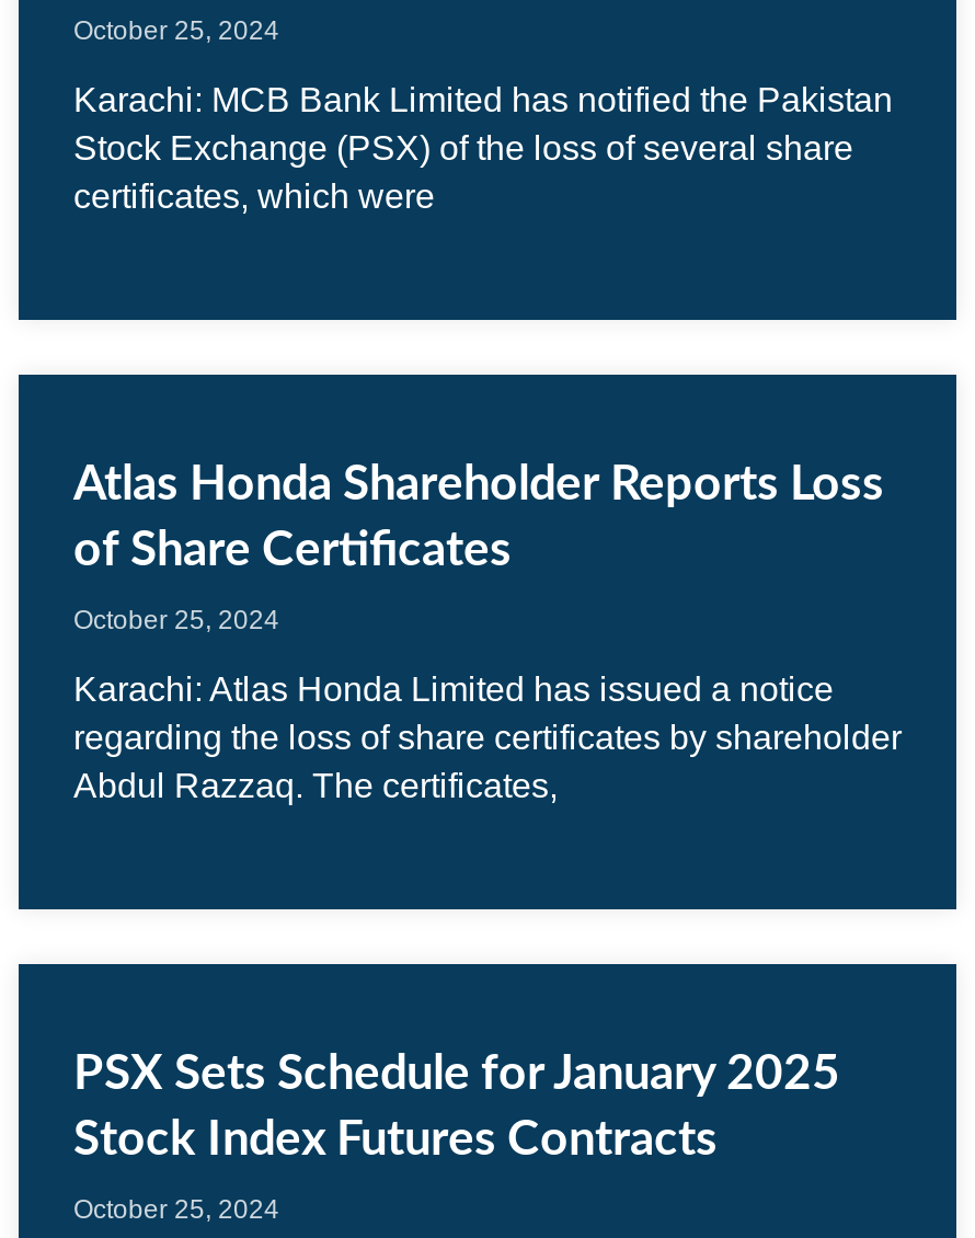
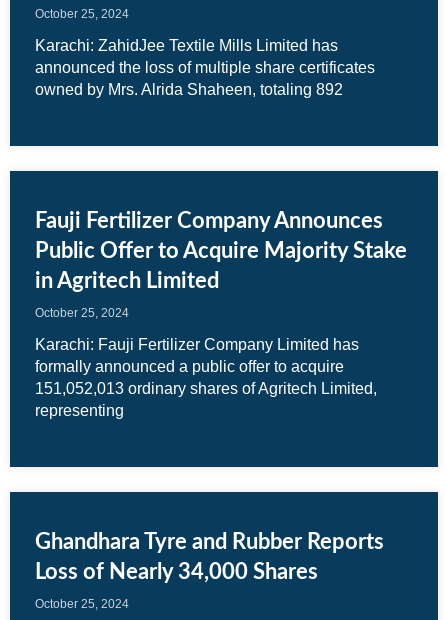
[73,82,893,215] Karachi: MCB Bank Limited has notified the Pakistan | Stock Exchange (PSX) of the loss of several share | certificates, which were -> [35,37,375,98] Karachi: ZahidJee Textile Mills Limited has | announced the loss of multiple share certificates | owned by Mrs. Alrida Shaheen, totaling 892
[73,461,884,575] Atlas Honda Shareholder Reports Loss | of Share Certificates -> [35,210,407,292] Fauji Fertilizer Company Announces | Public Offer to Acquire Majority Stake | in Agritech Limited
[73,671,902,805] Karachi: Atlas Honda Limited has issued a notice | regarding the loss of share certificates by shareholder | Abdul Razzaq. The certificates, -> [35,336,377,419] Karachi: Fauji Fertilizer Company Limited has | formally announced a public offer to acquire | 151,052,013 ordinary shares of Agritech Limited, | representing
[73,1050,840,1164] PSX Sets Schedule for January 2025 | Stock Index Futures Contracts -> [35,531,384,583] Ghandhara Tyre and Rubber Reports | Loss of Nearly 34,000 Shares

